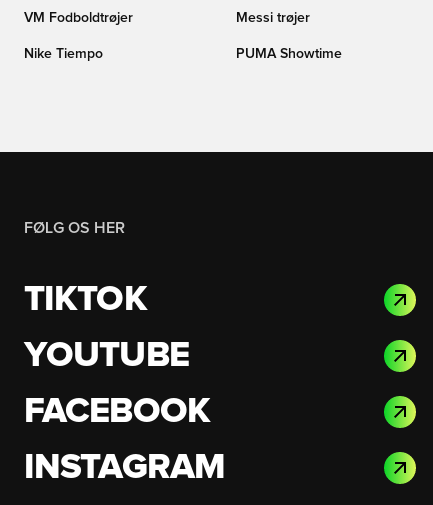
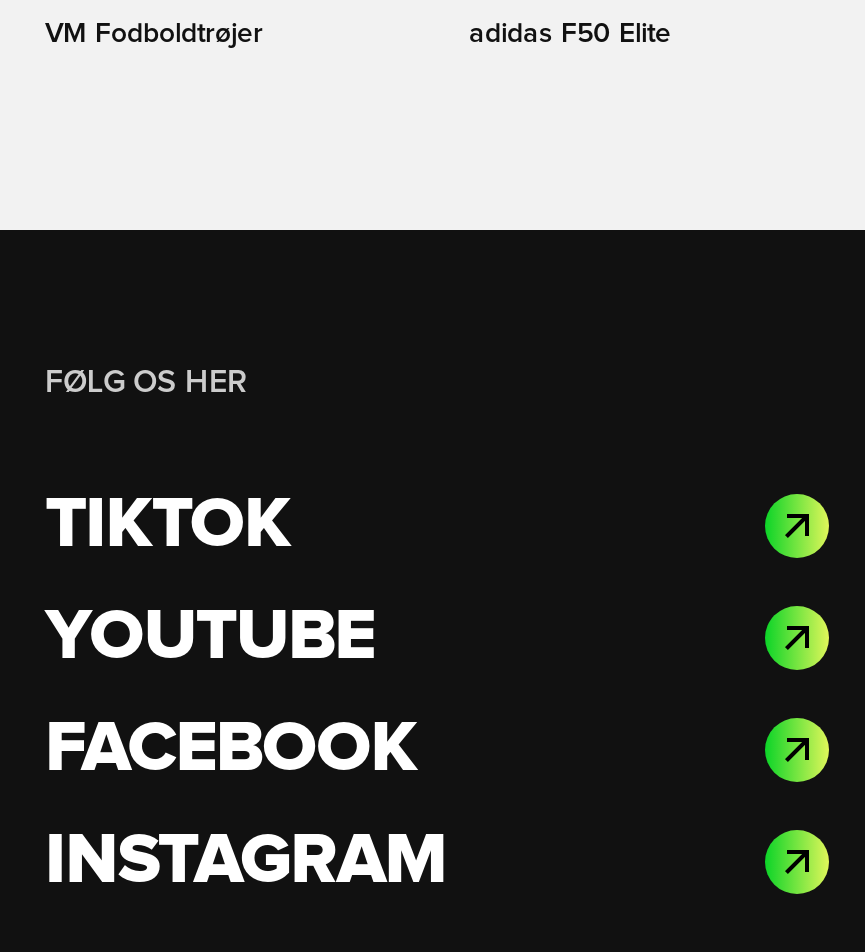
[24,11,342,61] Messi trøjer | Nike Tiempo | PUMA Showtime -> [469,20,671,48] adidas F50 Elite

